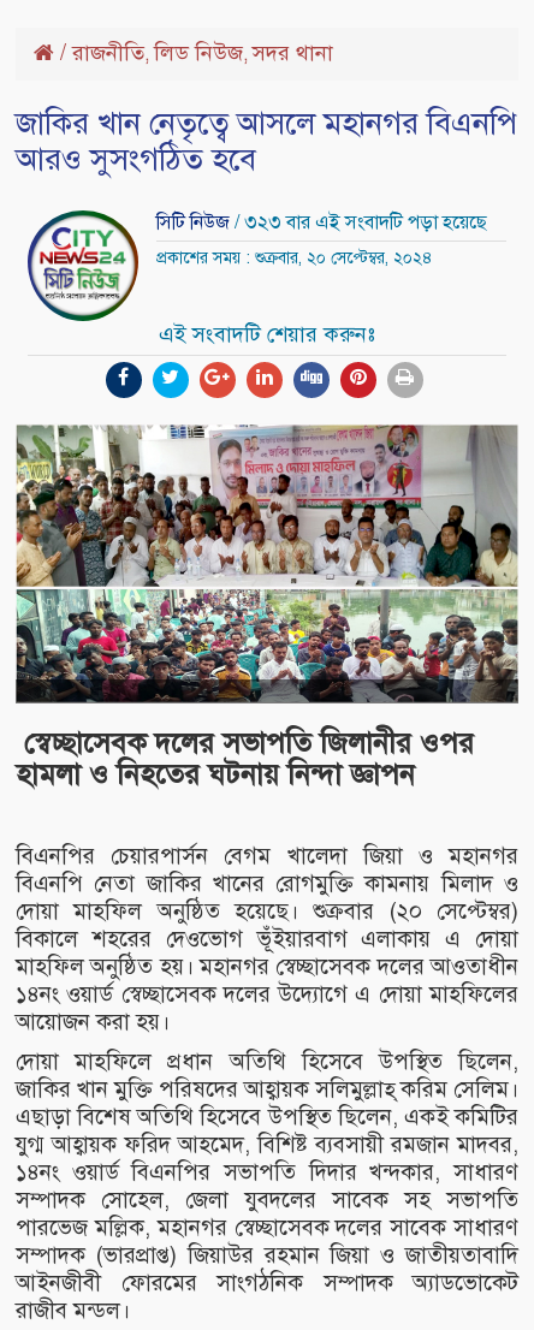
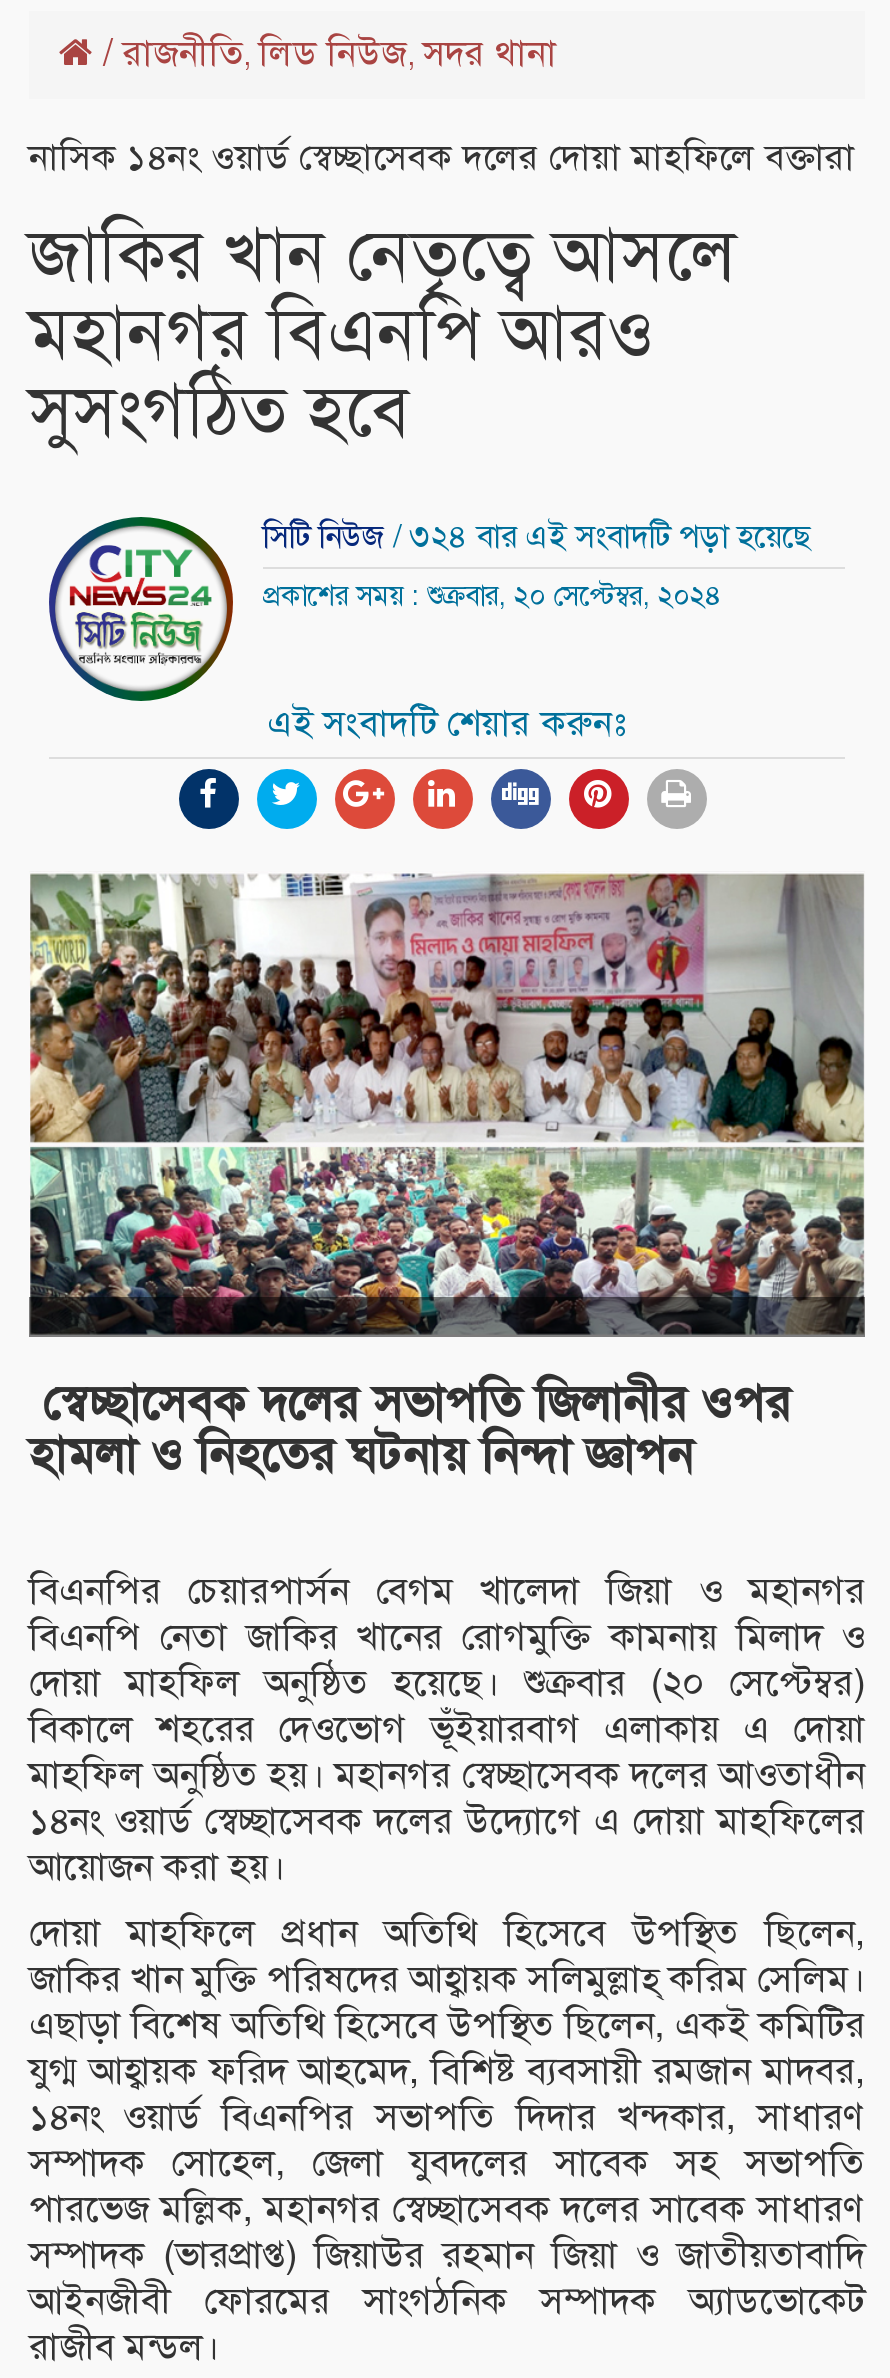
[16,103,517,178] জাকির খান নেতৃত্বে আসলে মহানগর বিএনপি | আরও সুসংগঠিত হবে -> [29,135,855,455] নাসিক ১৪নং ওয়ার্ড স্বেচ্ছাসেবক দলের দোয়া মাহফিলে বক্তারা | জাকির খান নেতৃত্বে আসলে | মহানগর বিএনপি আরও | সুসংগঠিত হবে
[156,210,487,234] সিটি নিউজ / ৩২৩ বার এই সংবাদটি পড়া হয়েছে -> [263,517,811,557] সিটি নিউজ / ৩২৪ বার এই সংবাদটি পড়া হয়েছে

